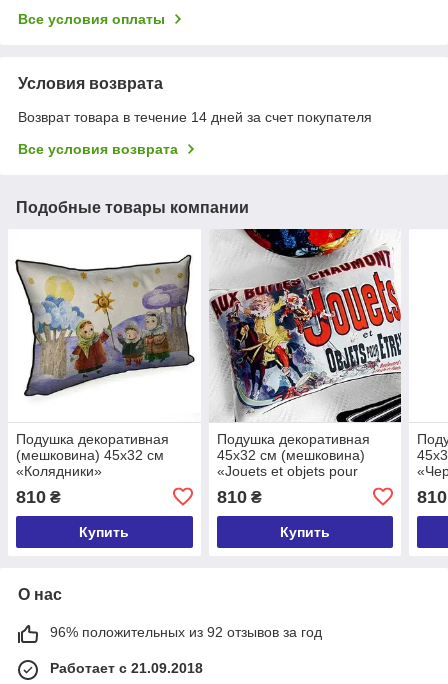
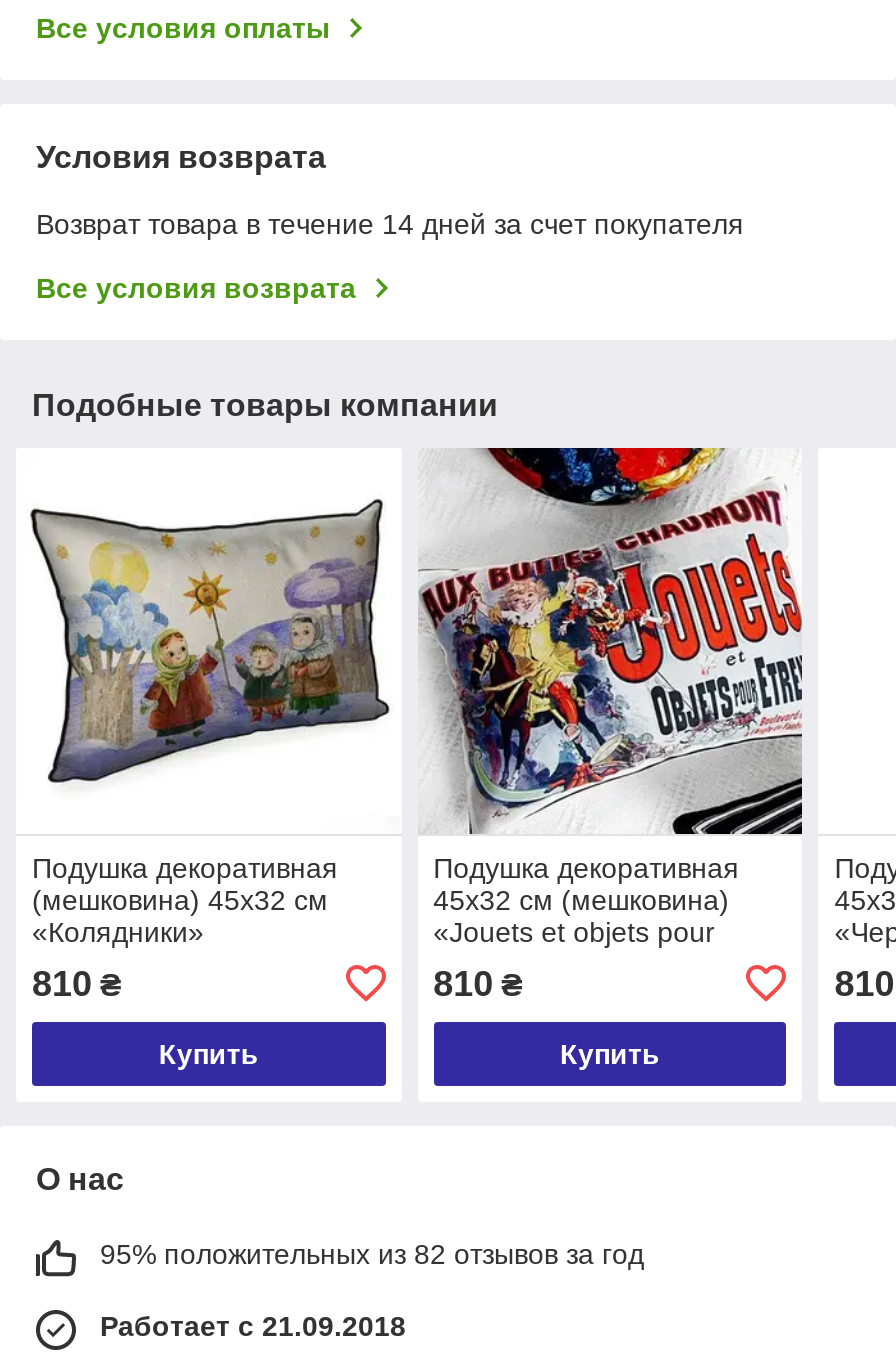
[50,624,322,640] 96% положительных из 92 отзывов за год -> [100,1238,644,1270] 95% положительных из 82 отзывов за год

